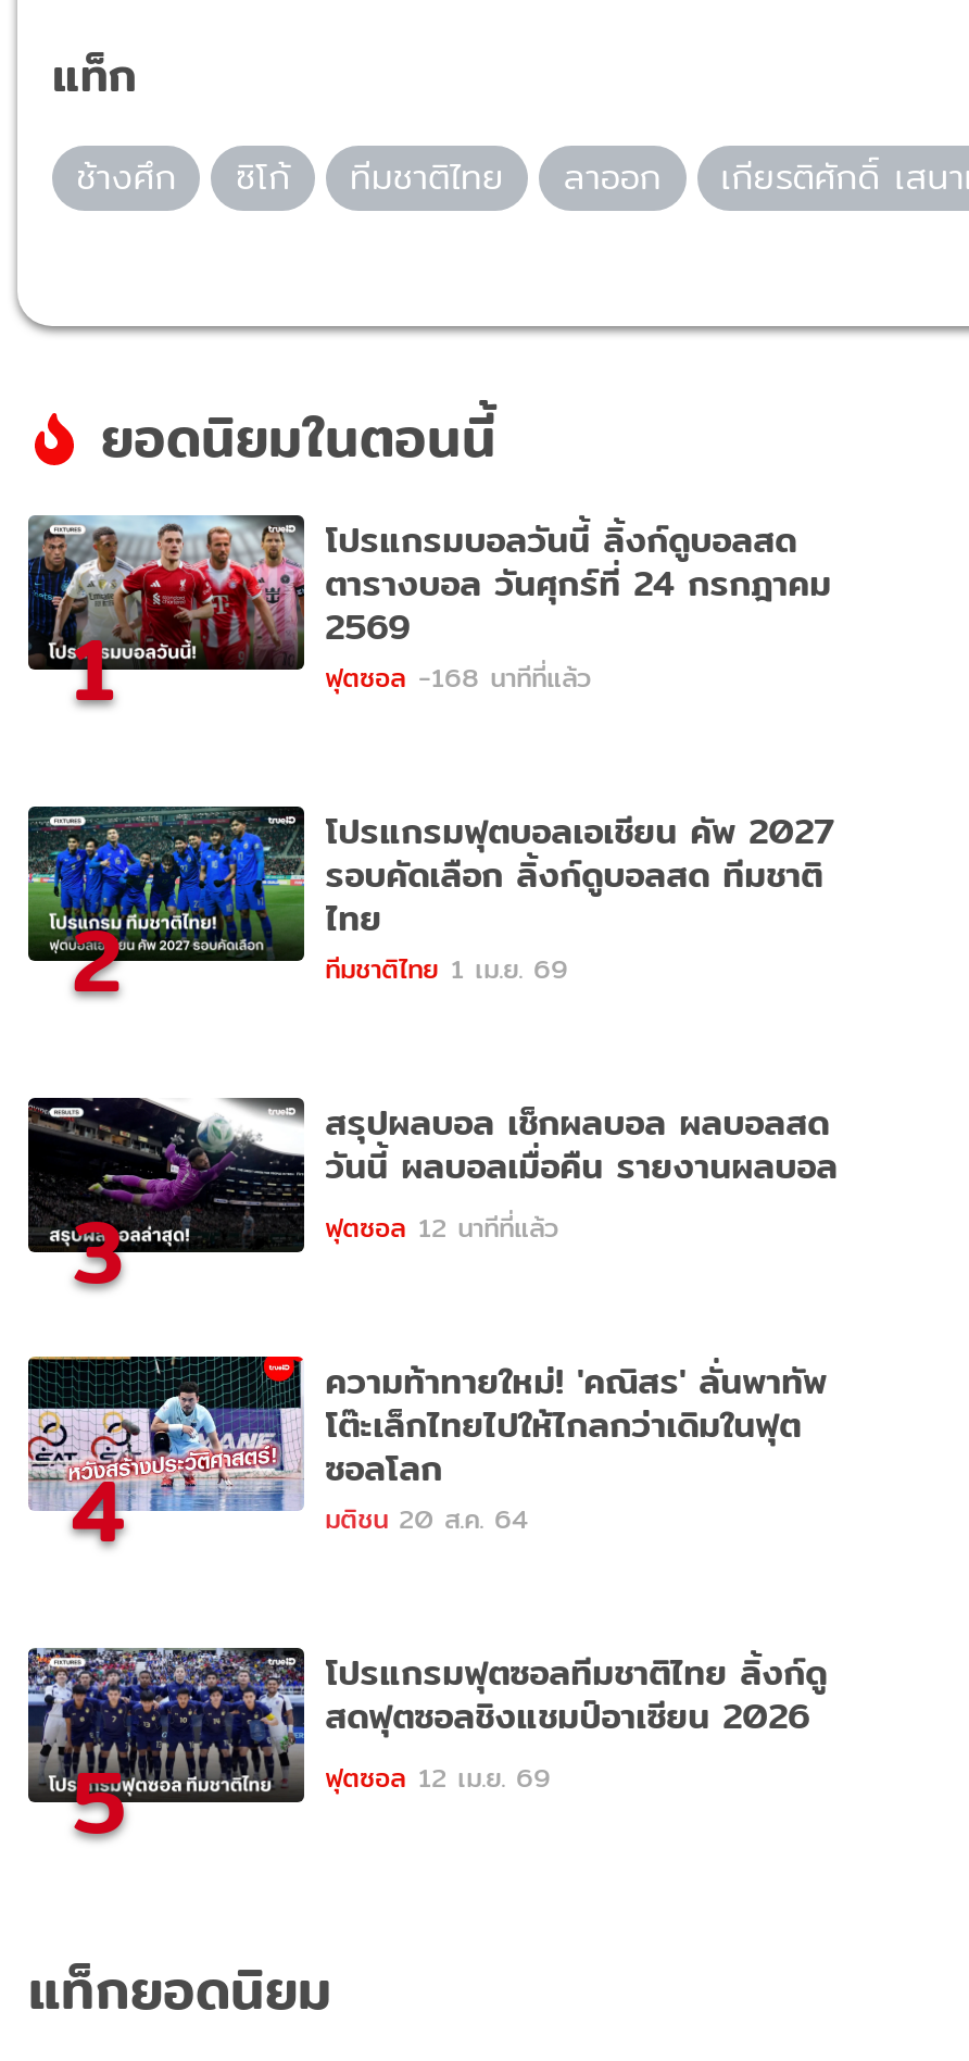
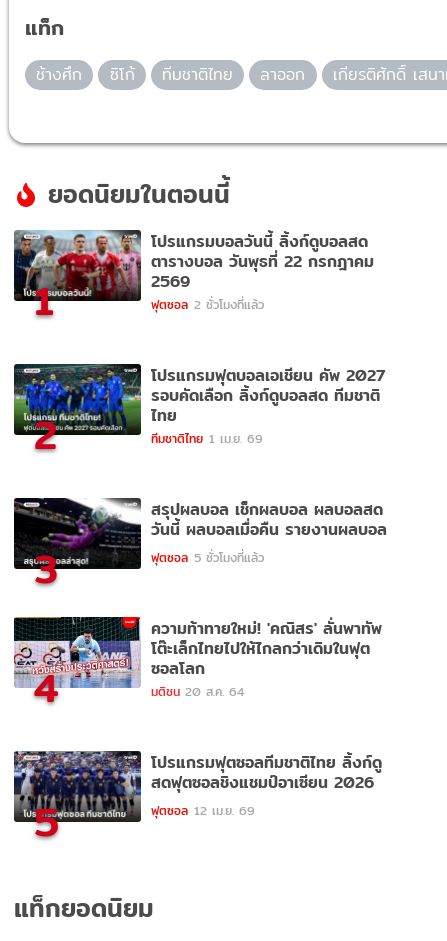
[325,556,831,610] ตารางบอล วันศุกร์ที่ 24 กรกฎาคม -> [151,249,374,274] ตารางบอล วันพุธที่ 22 กรกฎาคม
[325,656,590,697] ฟุตซอล -168 นาทีที่แล้ว -> [151,295,264,314] ฟุตซอล 2 ชั่วโมงที่แล้ว
[325,1207,558,1248] ฟุตซอล 12 นาทีที่แล้ว -> [151,548,264,567] ฟุตซอล 5 ชั่วโมงที่แล้ว

